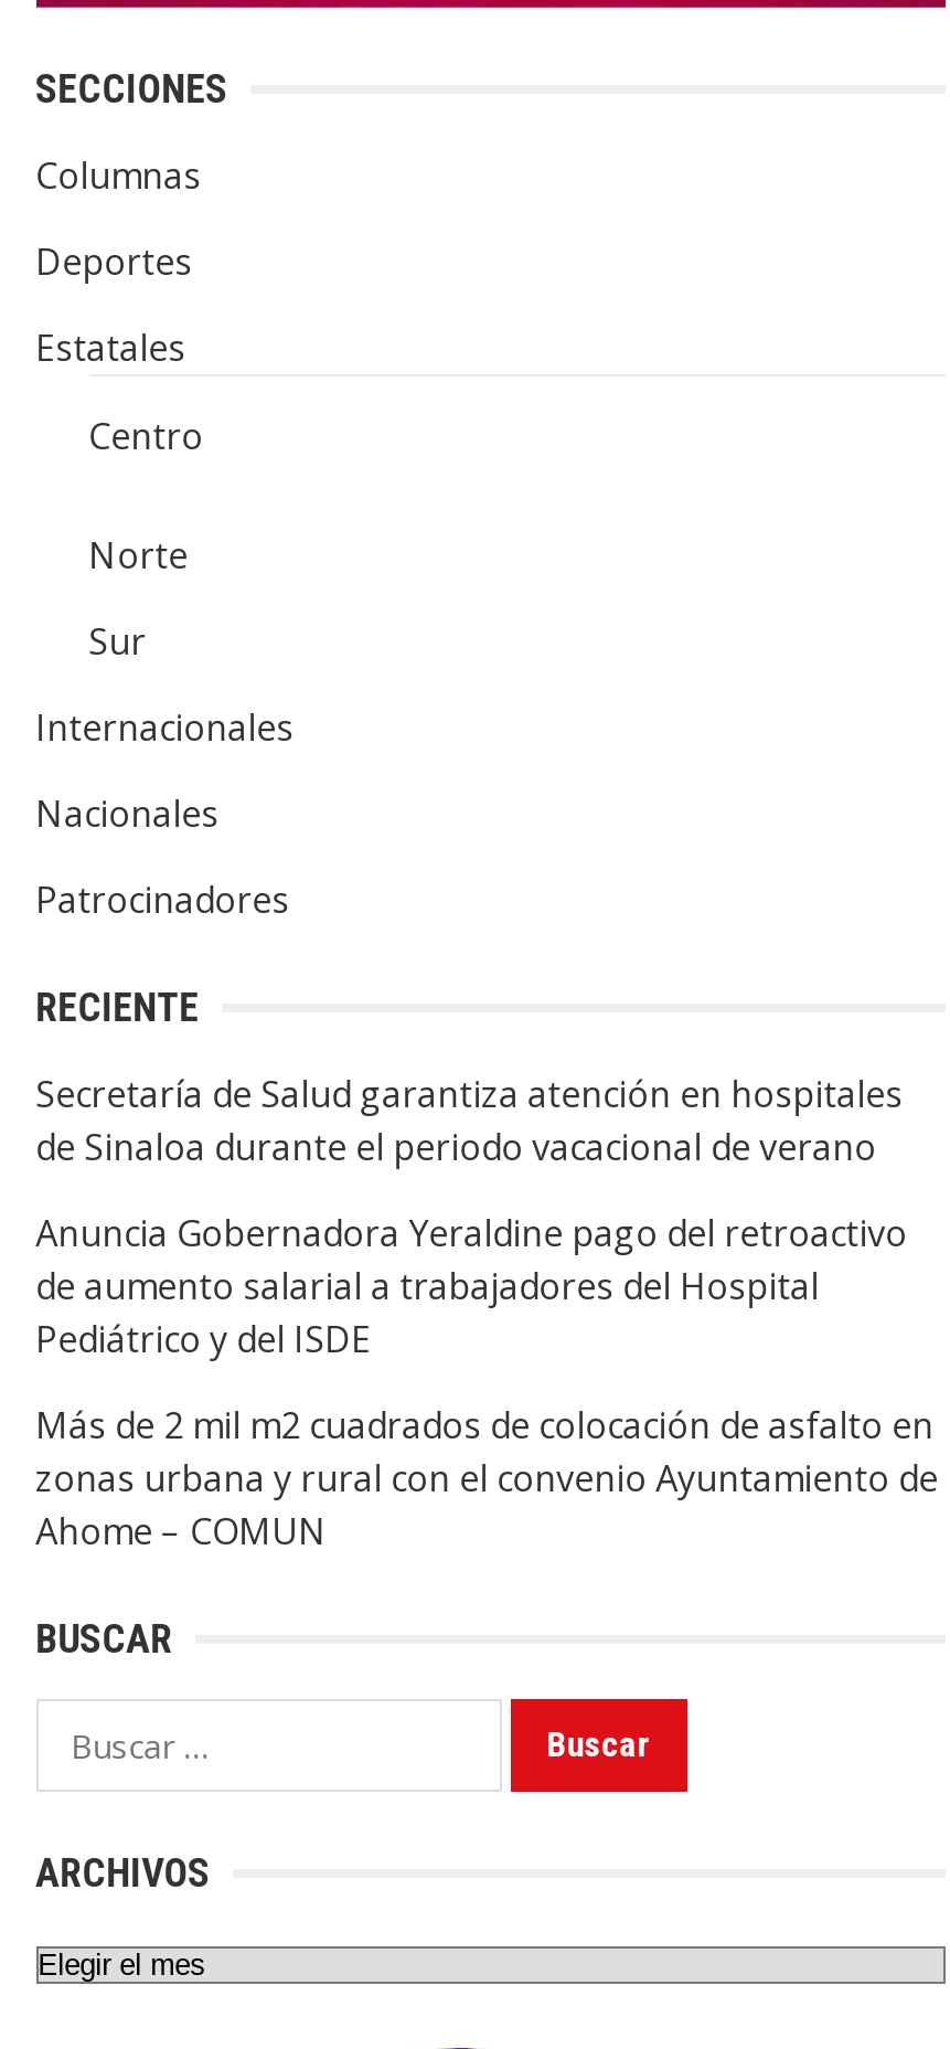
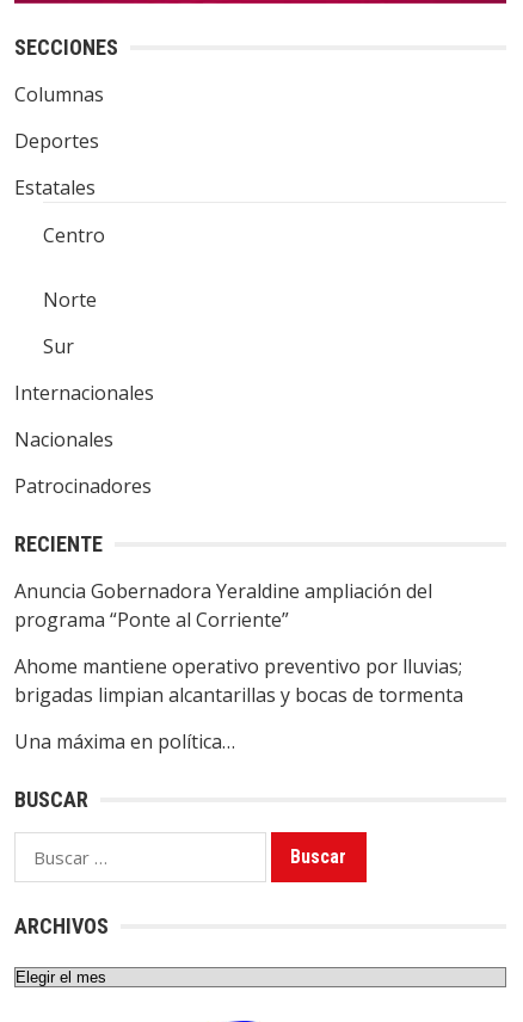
[36,1069,903,1171] Secretaría de Salud garantiza atención en hospitales | de Sinaloa durante el periodo vacacional de verano -> [14,578,432,633] Anuncia Gobernadora Yeraldine ampliación del | programa “Ponte al Corriente”
[36,1208,907,1363] Anuncia Gobernadora Yeraldine pago del retroactivo | de aumento salarial a trabajadores del Hospital | Pediátrico y del ISDE -> [14,653,463,708] Ahome mantiene operativo preventivo por lluvias; | brigadas limpian alcantarillas y bocas de tormenta
[36,1401,938,1555] Más de 2 mil m2 cuadrados de colocación de asfalto en | zonas urbana y rural con el convenio Ayuntamiento de | Ahome – COMUN -> [14,729,235,755] Una máxima en política…

